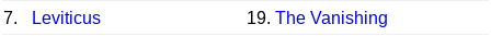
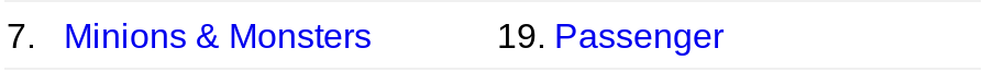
[32,9,388,27] Leviticus | 19. The Vanishing -> [64,17,724,54] Minions & Monsters | 19. Passenger

